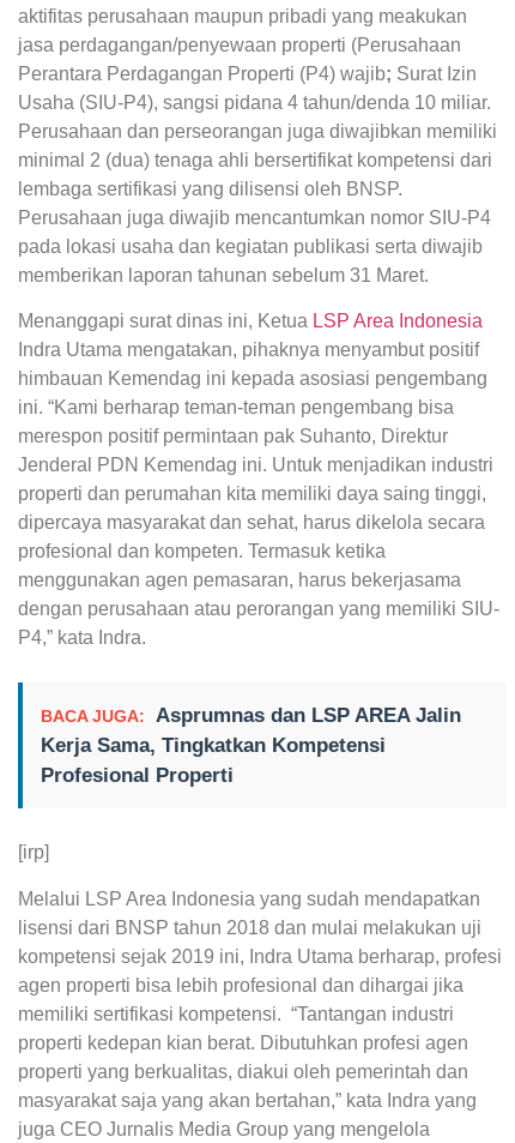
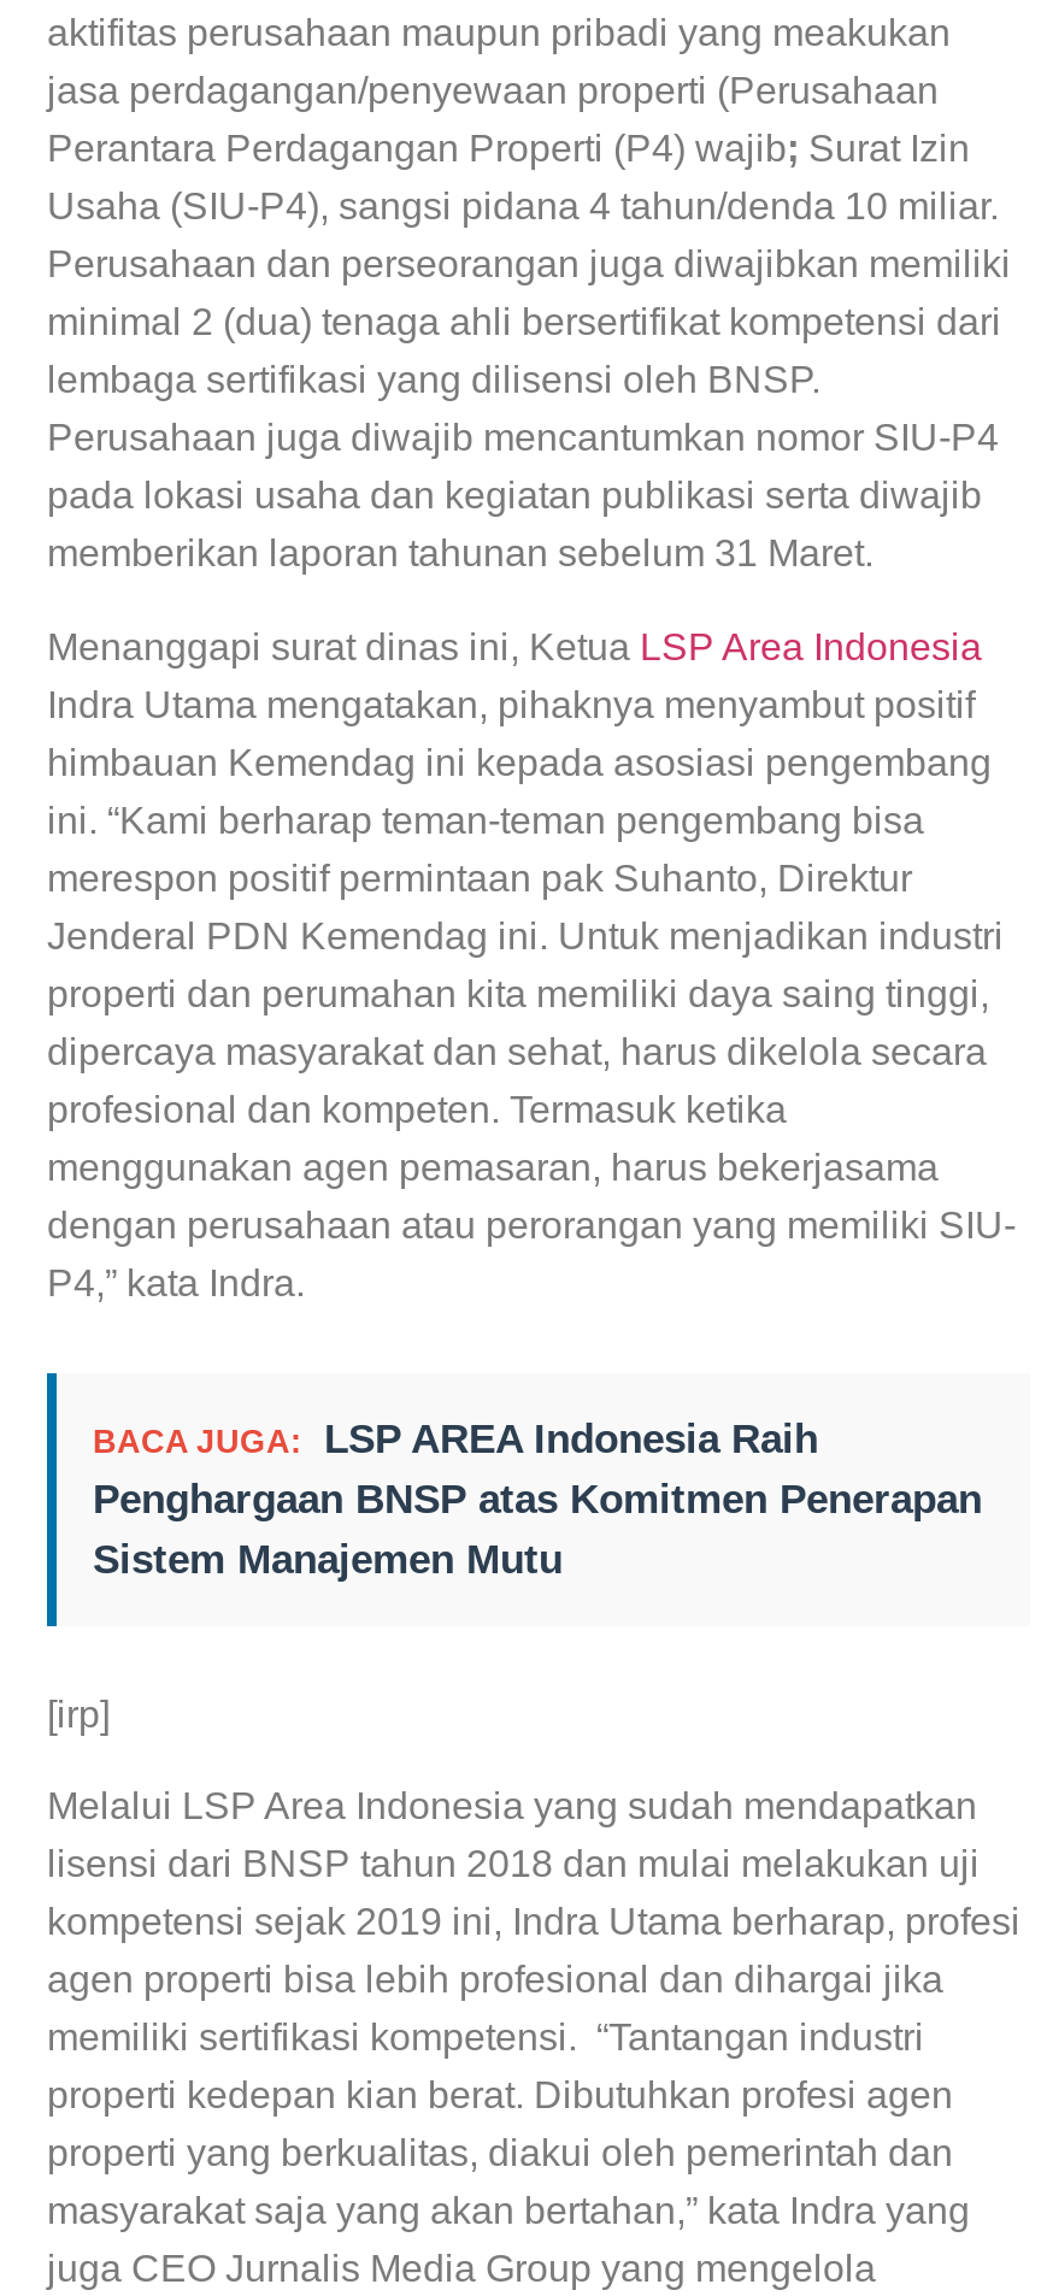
[41,705,461,787] BACA JUGA: Asprumnas dan LSP AREA Jalin | Kerja Sama, Tingkatkan Kompetensi | Profesional Properti -> [93,1415,982,1581] BACA JUGA: LSP AREA Indonesia Raih | Penghargaan BNSP atas Komitmen Penerapan | Sistem Manajemen Mutu

